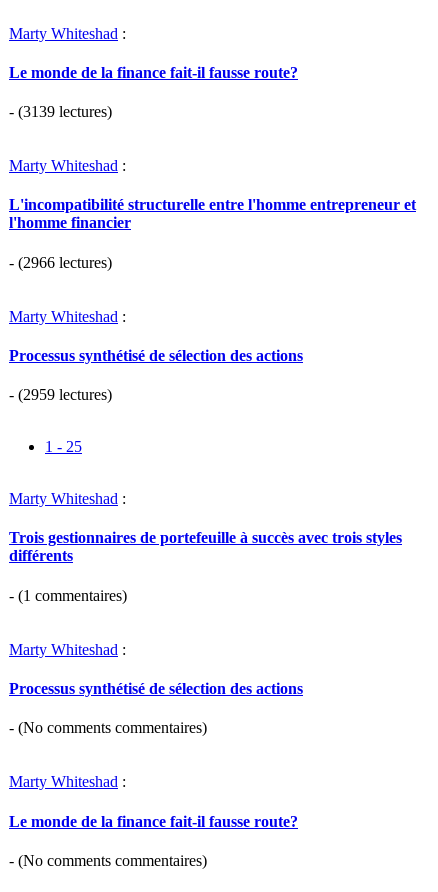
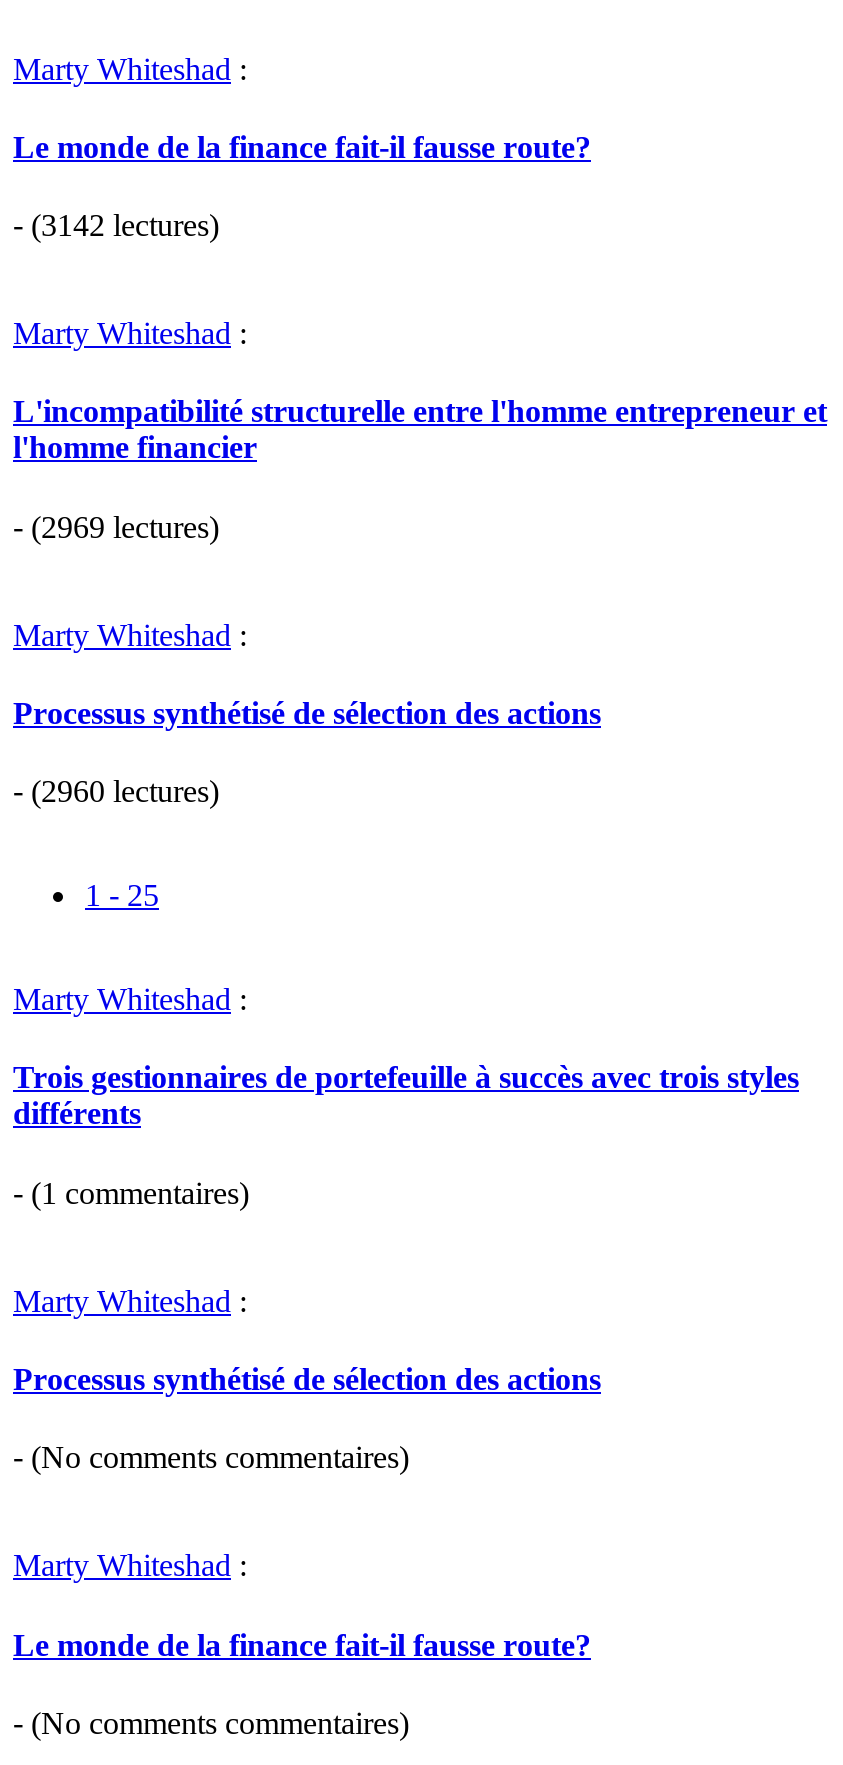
[9,103,112,120] - (3139 lectures) -> [13,208,219,242] - (3142 lectures)
[9,254,112,271] - (2966 lectures) -> [13,509,219,543] - (2969 lectures)
[9,386,112,403] - (2959 lectures) -> [13,774,219,808] - (2960 lectures)

